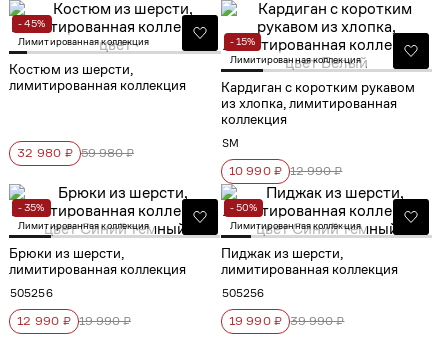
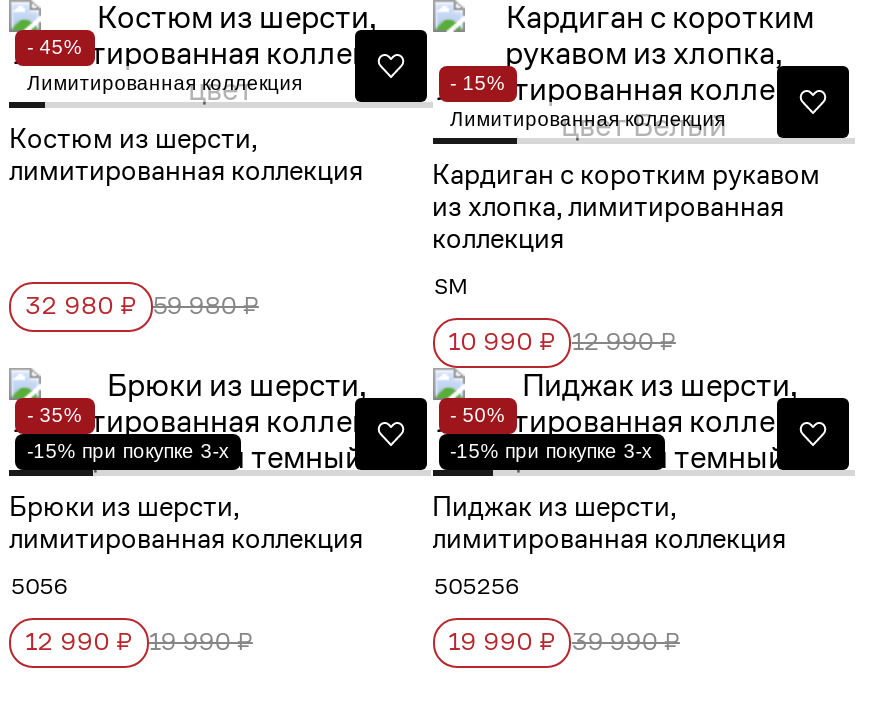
[18,220,149,231] Лимитированная коллекция -> [27,440,229,462] -15% при покупке 3-х
[229,220,361,231] Лимитированная коллекция -> [450,440,652,462] -15% при покупке 3-х
[10,287,53,299] 505256 -> [11,574,68,598] 5056

